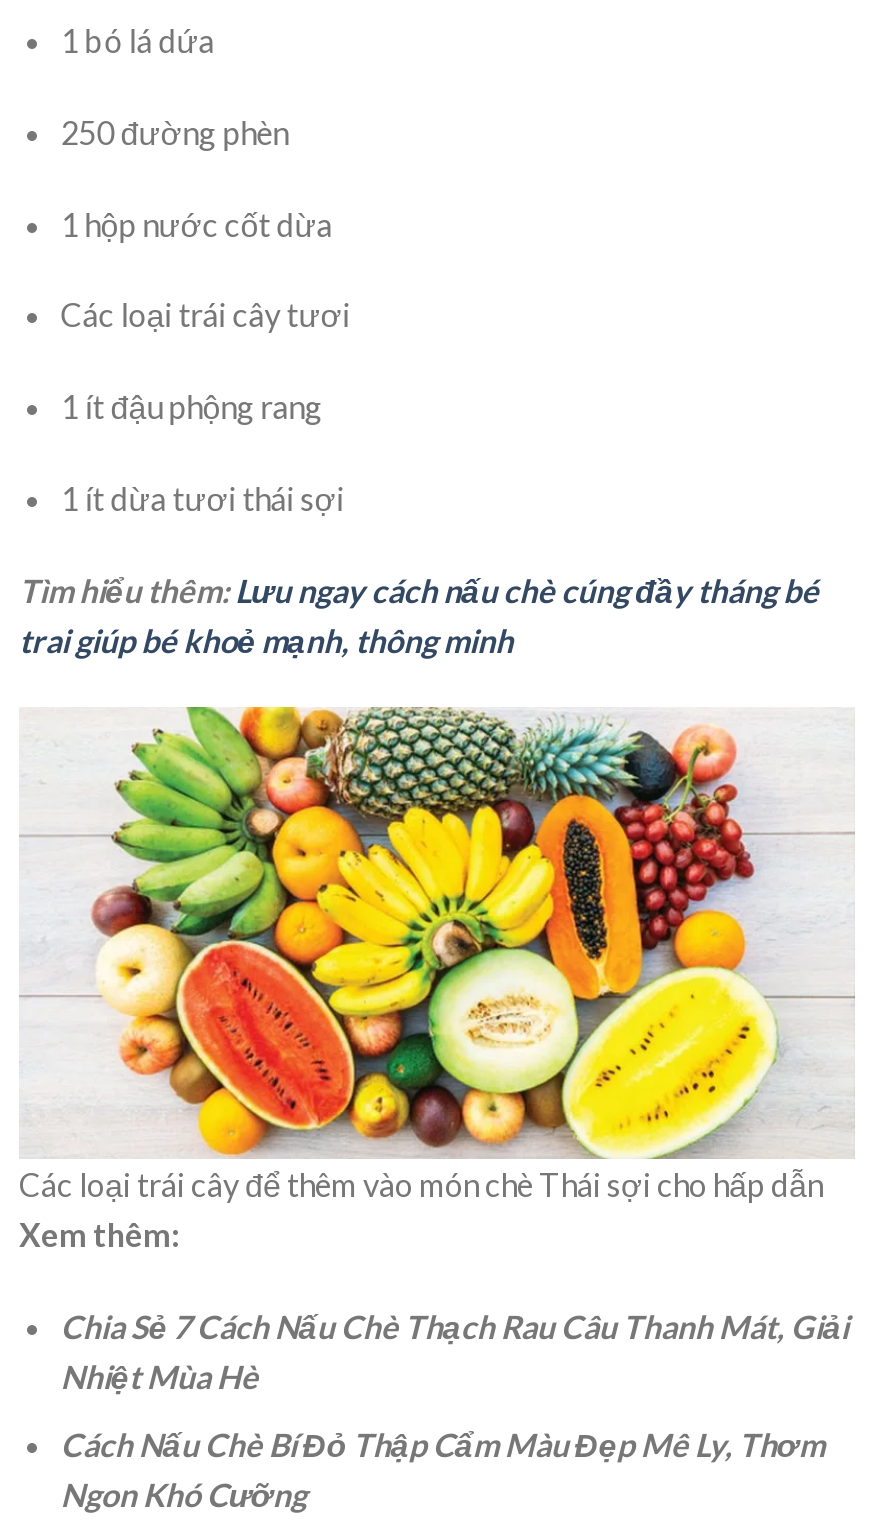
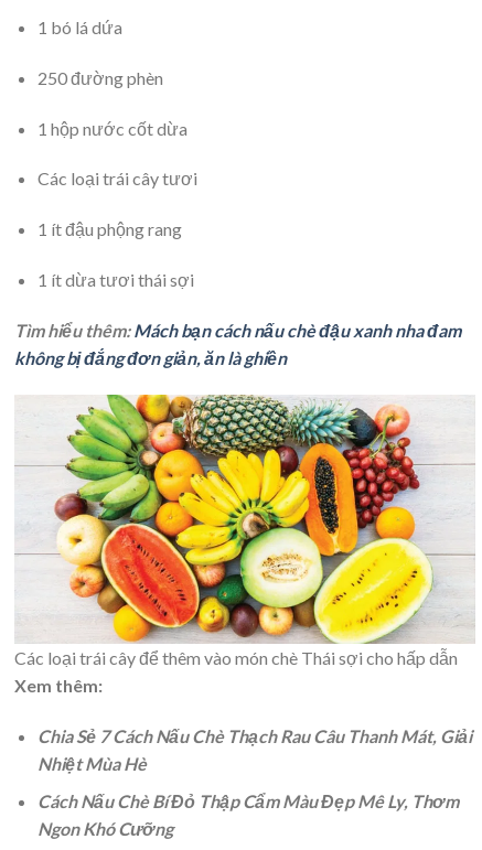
[19,570,819,658] Tìm hiểu thêm: Lưu ngay cách nấu chè cúng đầy tháng bé | trai giúp bé khoẻ mạnh, thông minh -> [14,319,461,368] Tìm hiểu thêm: Mách bạn cách nấu chè đậu xanh nha đam | không bị đắng đơn giản, ăn là ghiền

